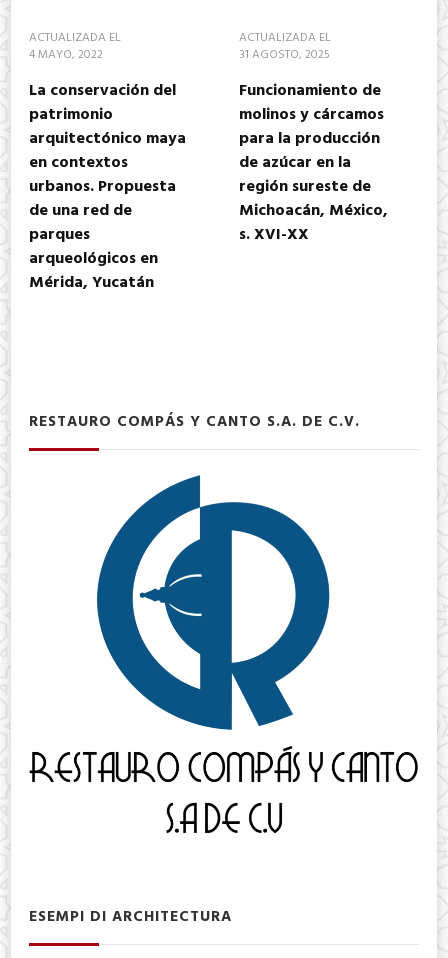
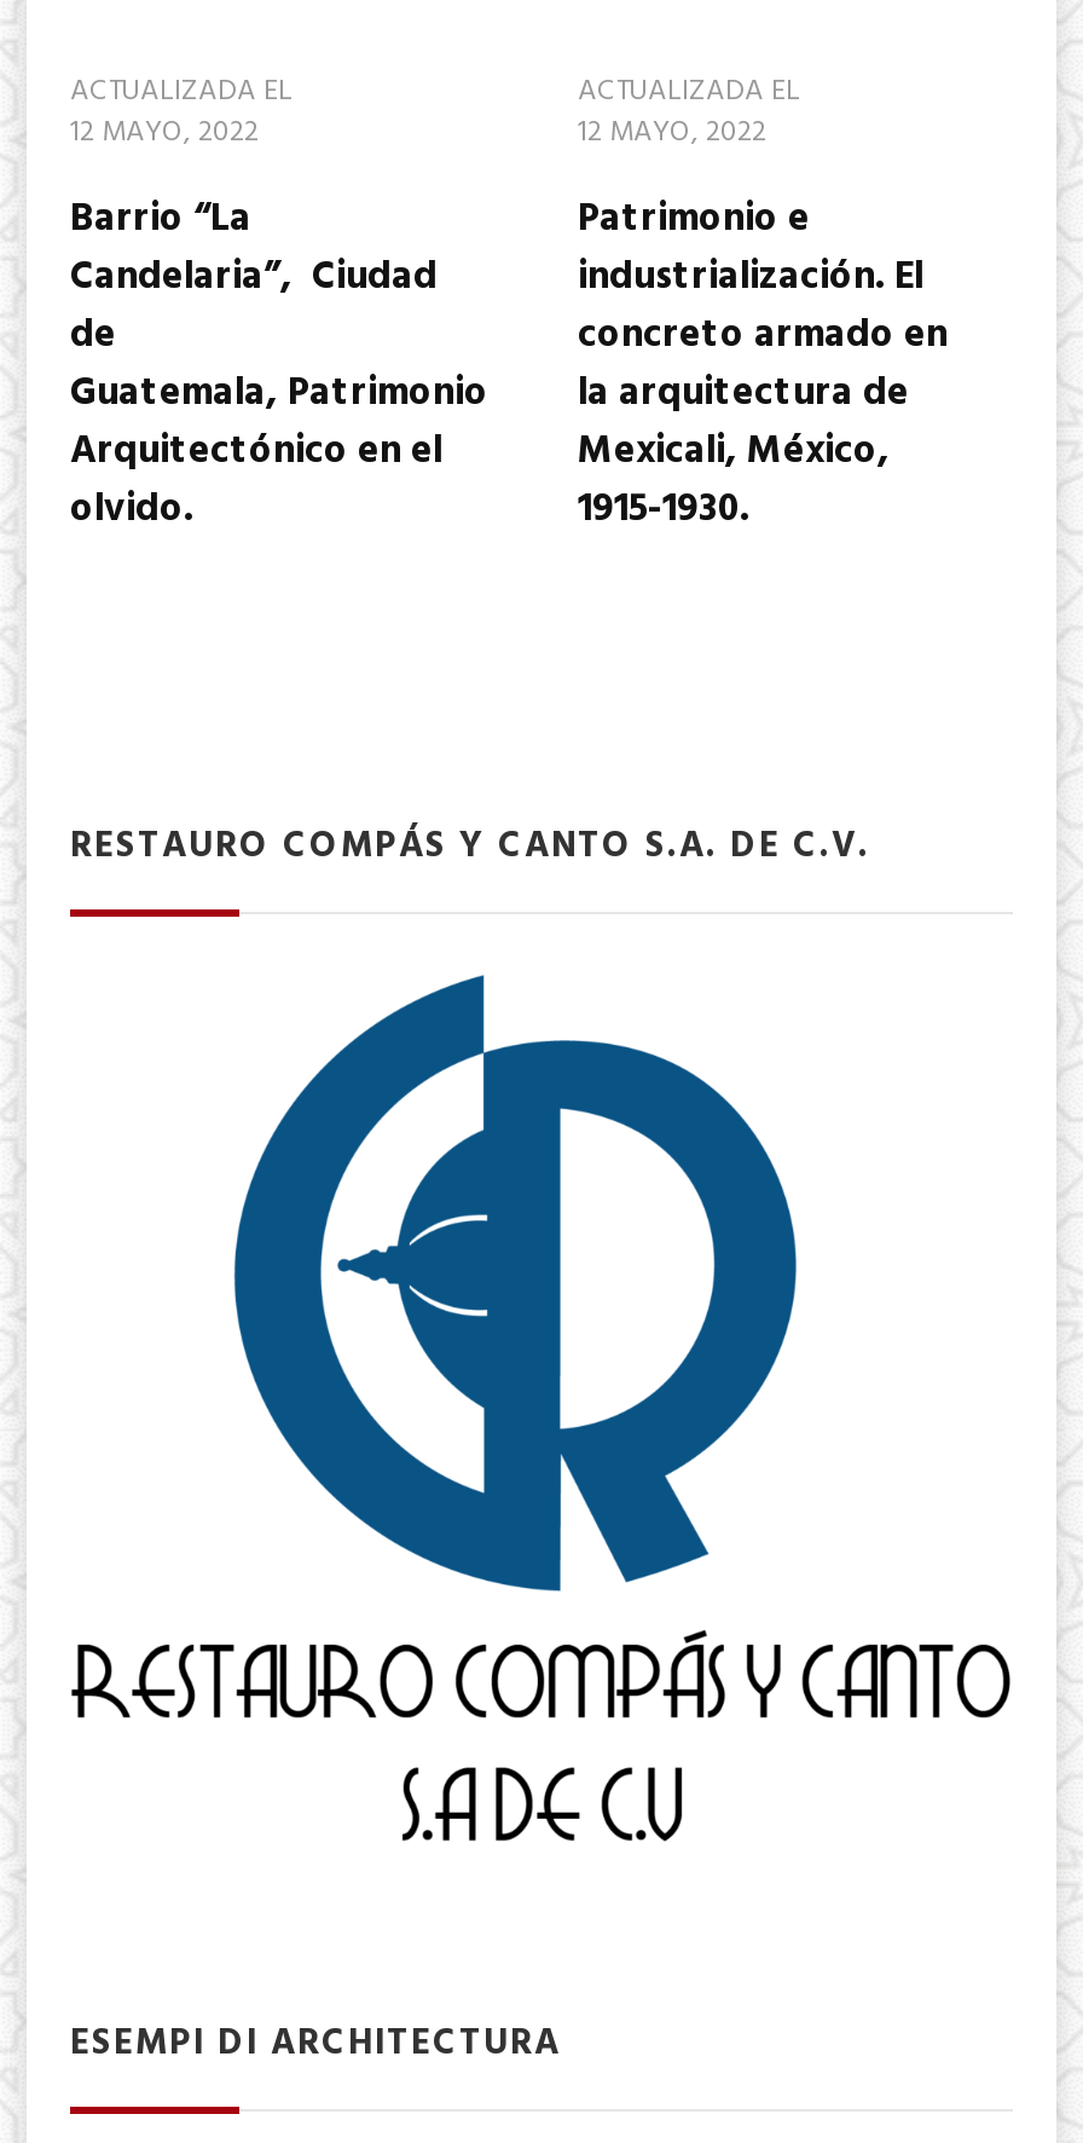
[29,45,103,65] 4 MAYO, 2022 -> [70,108,259,156] 12 MAYO, 2022
[239,45,330,65] 31 AGOSTO, 2025 -> [578,108,766,156] 12 MAYO, 2022
[29,78,186,296] La conservación del | patrimonio | arquitectónico maya | en contextos | urbanos. Propuesta | de una red de | parques | arqueológicos en | Mérida, Yucatán -> [70,188,488,541] Barrio “La | Candelaria”, Ciudad | de | Guatemala, Patrimonio | Arquitectónico en el | olvido.
[239,78,388,248] Funcionamiento de | molinos y cárcamos | para la producción | de azúcar en la | región sureste de | Michoacán, México, | s. XVI-XX -> [578,188,948,541] Patrimonio e | industrialización. El | concreto armado en | la arquitectura de | Mexicali, México, | 1915-1930.

